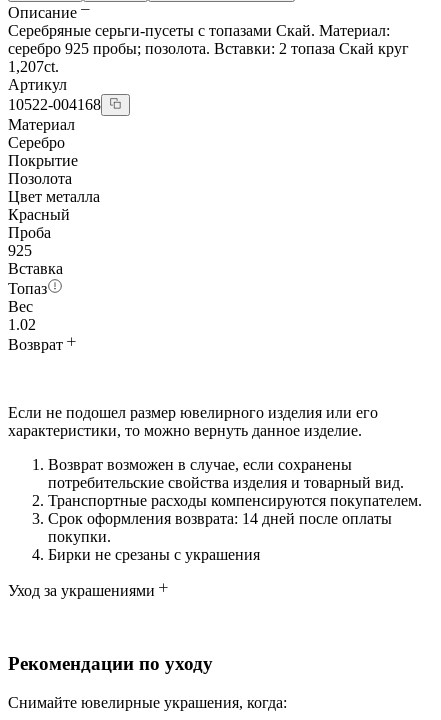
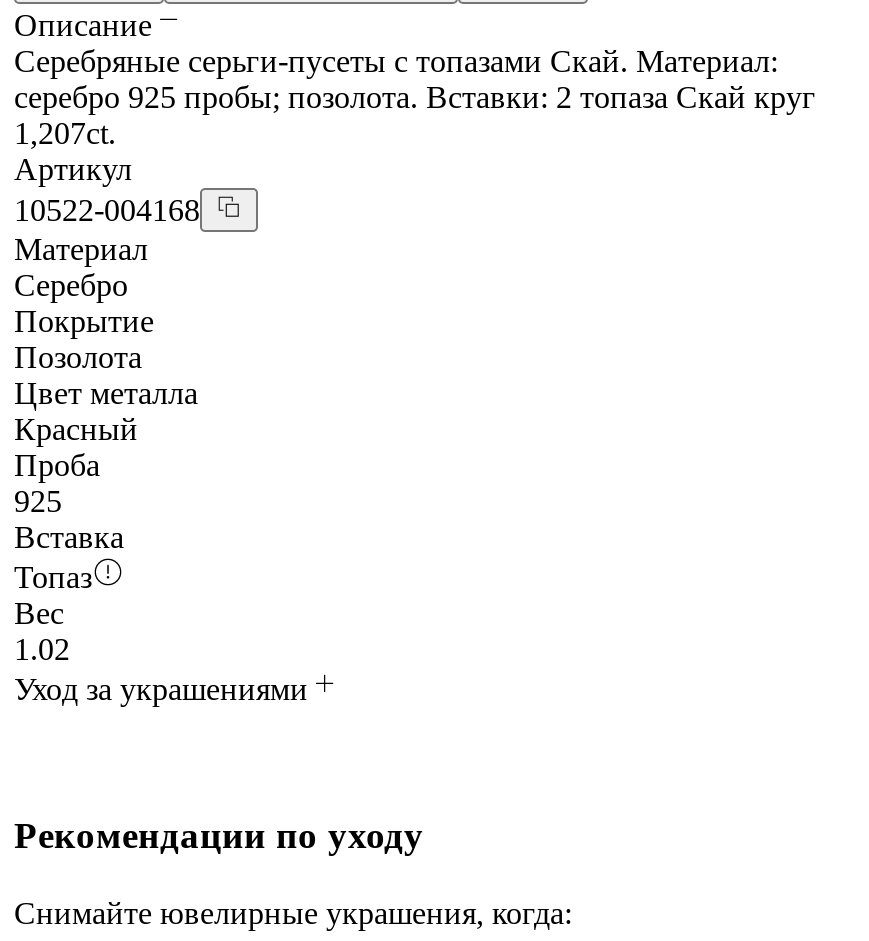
[8,336,63,353] Возврат -> none
[8,404,422,563] Если не подошел размер ювелирного изделия или его | характеристики, то можно вернуть данное изделие. | Возврат возможен в случае, если сохранены | потребительские свойства изделия и товарный вид. | Транспортные расходы компенсируются покупателем. | Срок оформления возврата: 14 дней после оплаты | покупки. | Бирки не срезаны с украшения -> none

